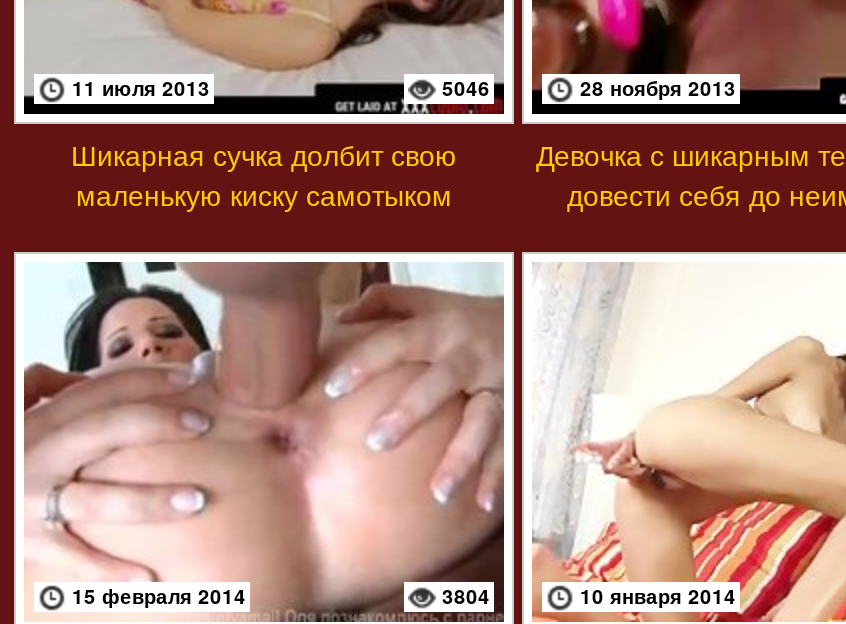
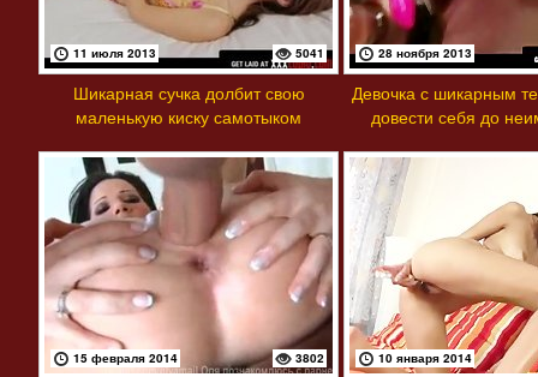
[436,74,490,102] 5046 -> [292,44,324,61] 5041
[436,582,490,610] 3804 -> [292,349,324,366] 3802

